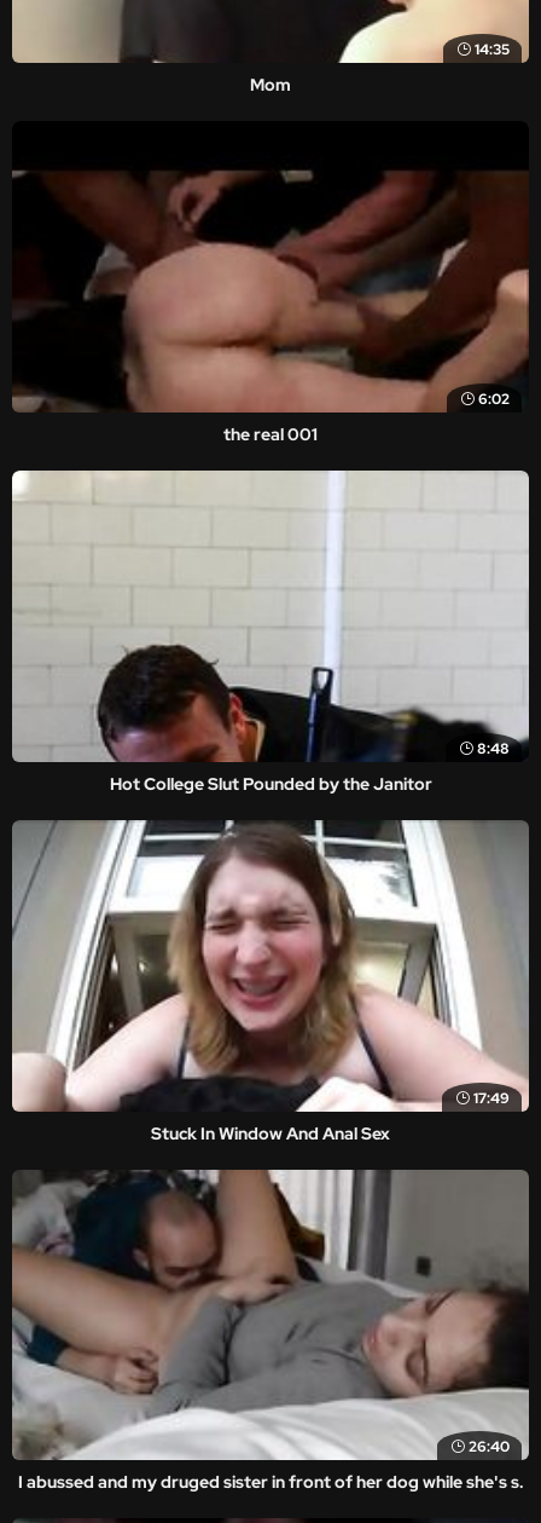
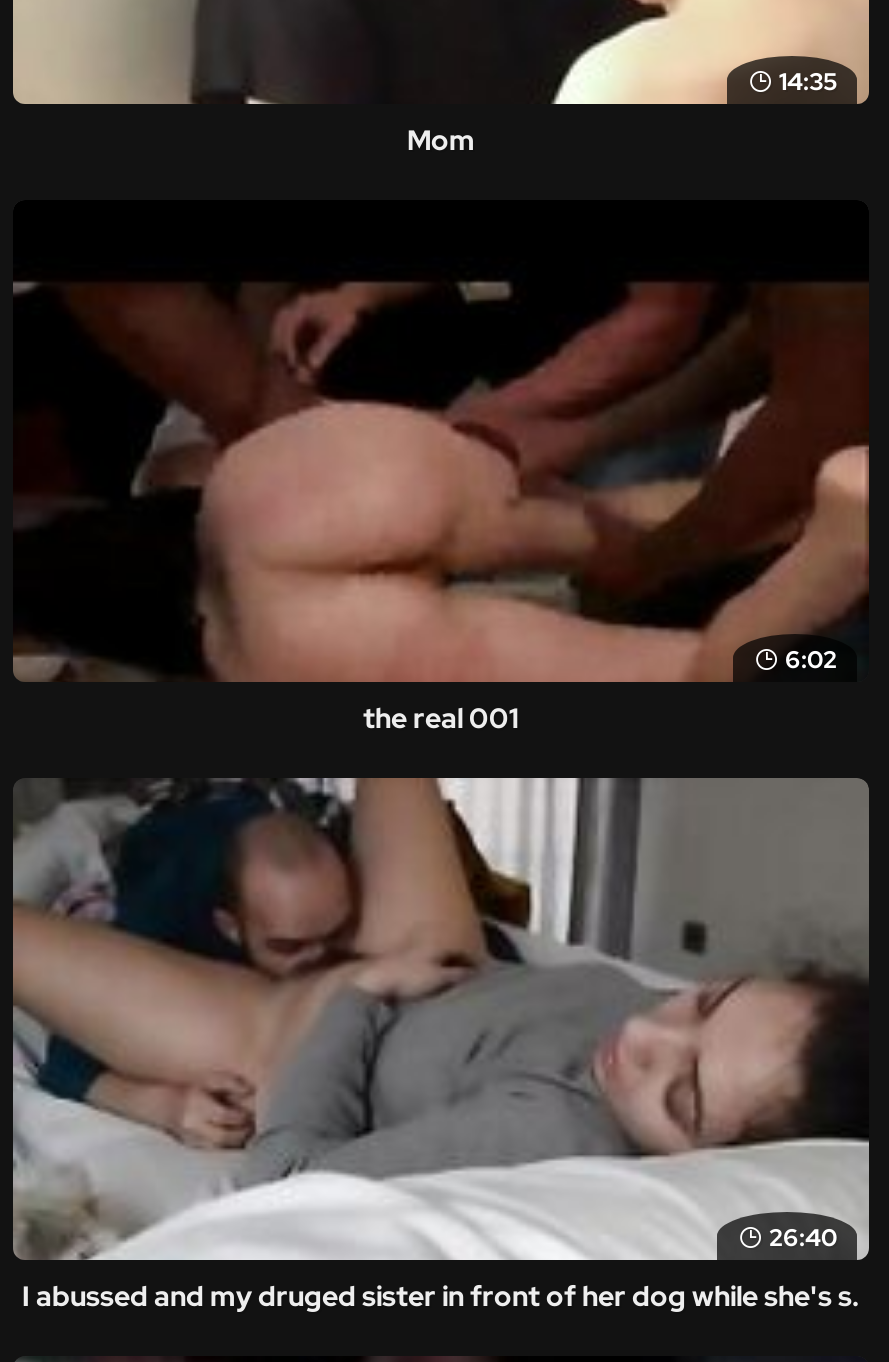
[12,469,529,795] [image] | 8:48 | Hot College Slut Pounded by the Janitor -> none
[11,819,530,1144] [image] | 17:49 | Stuck In Window And Anal Sex -> none

